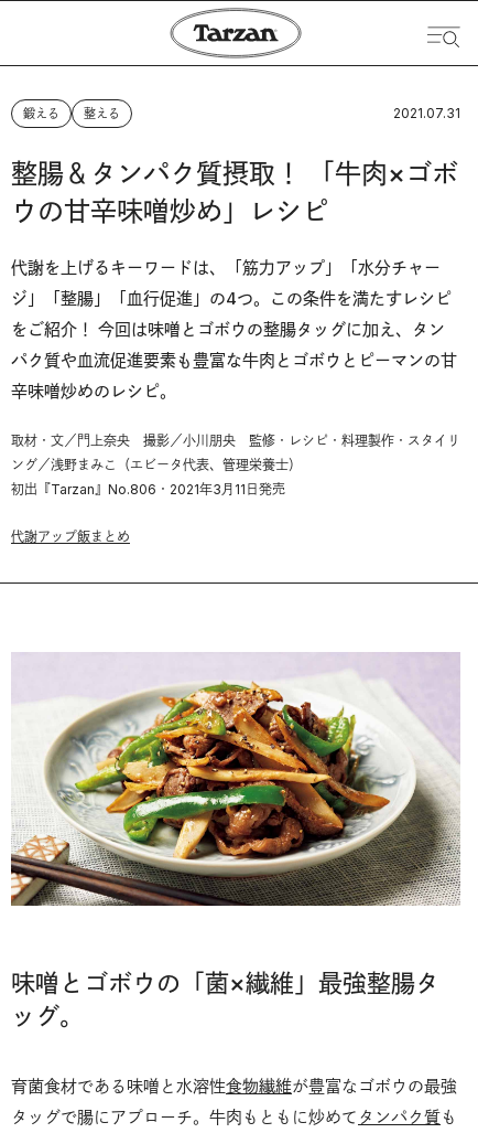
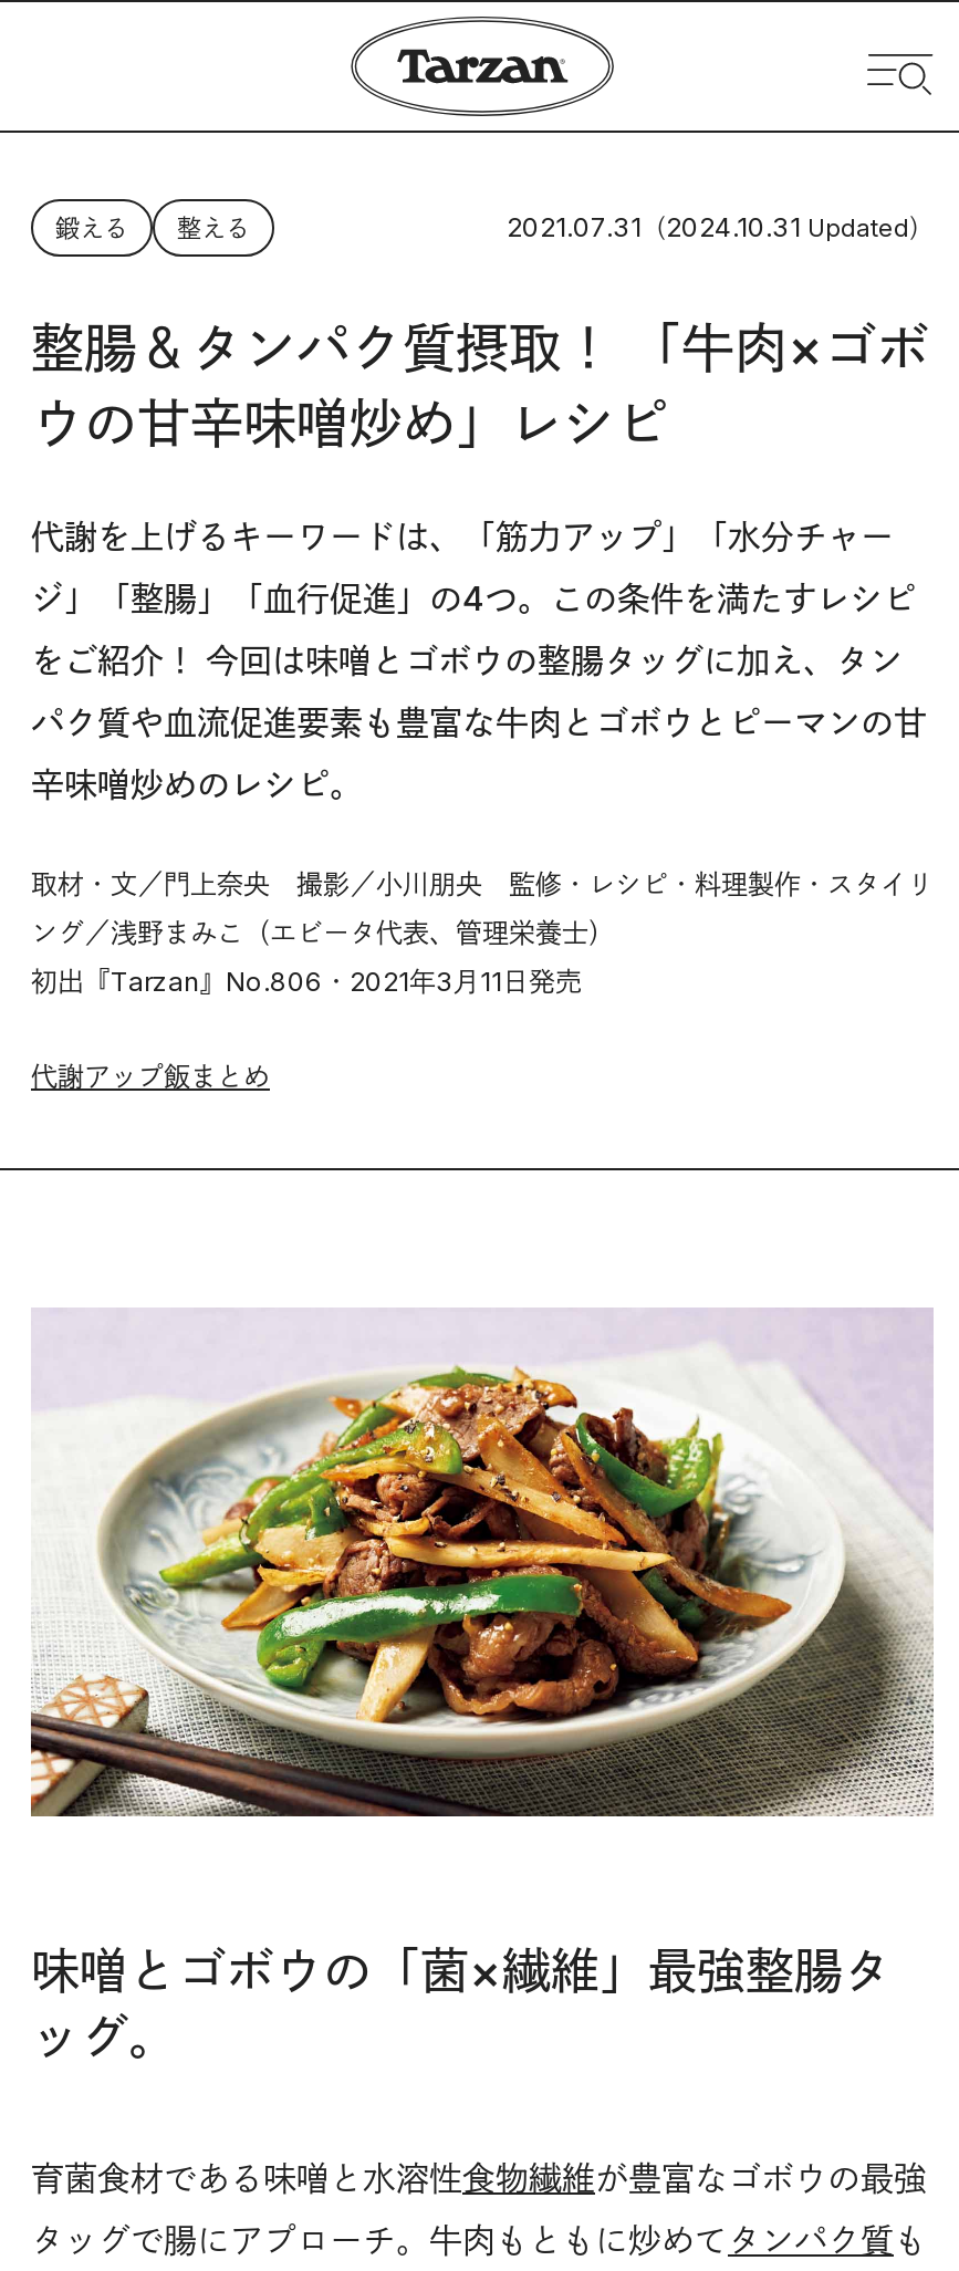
[393,105,460,121] 2021.07.31 -> [507,210,934,243] 2021.07.31（2024.10.31 Updated）

